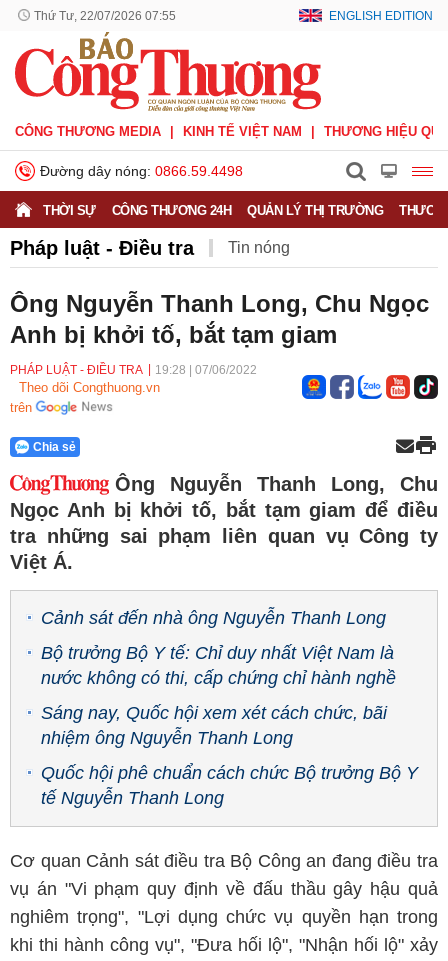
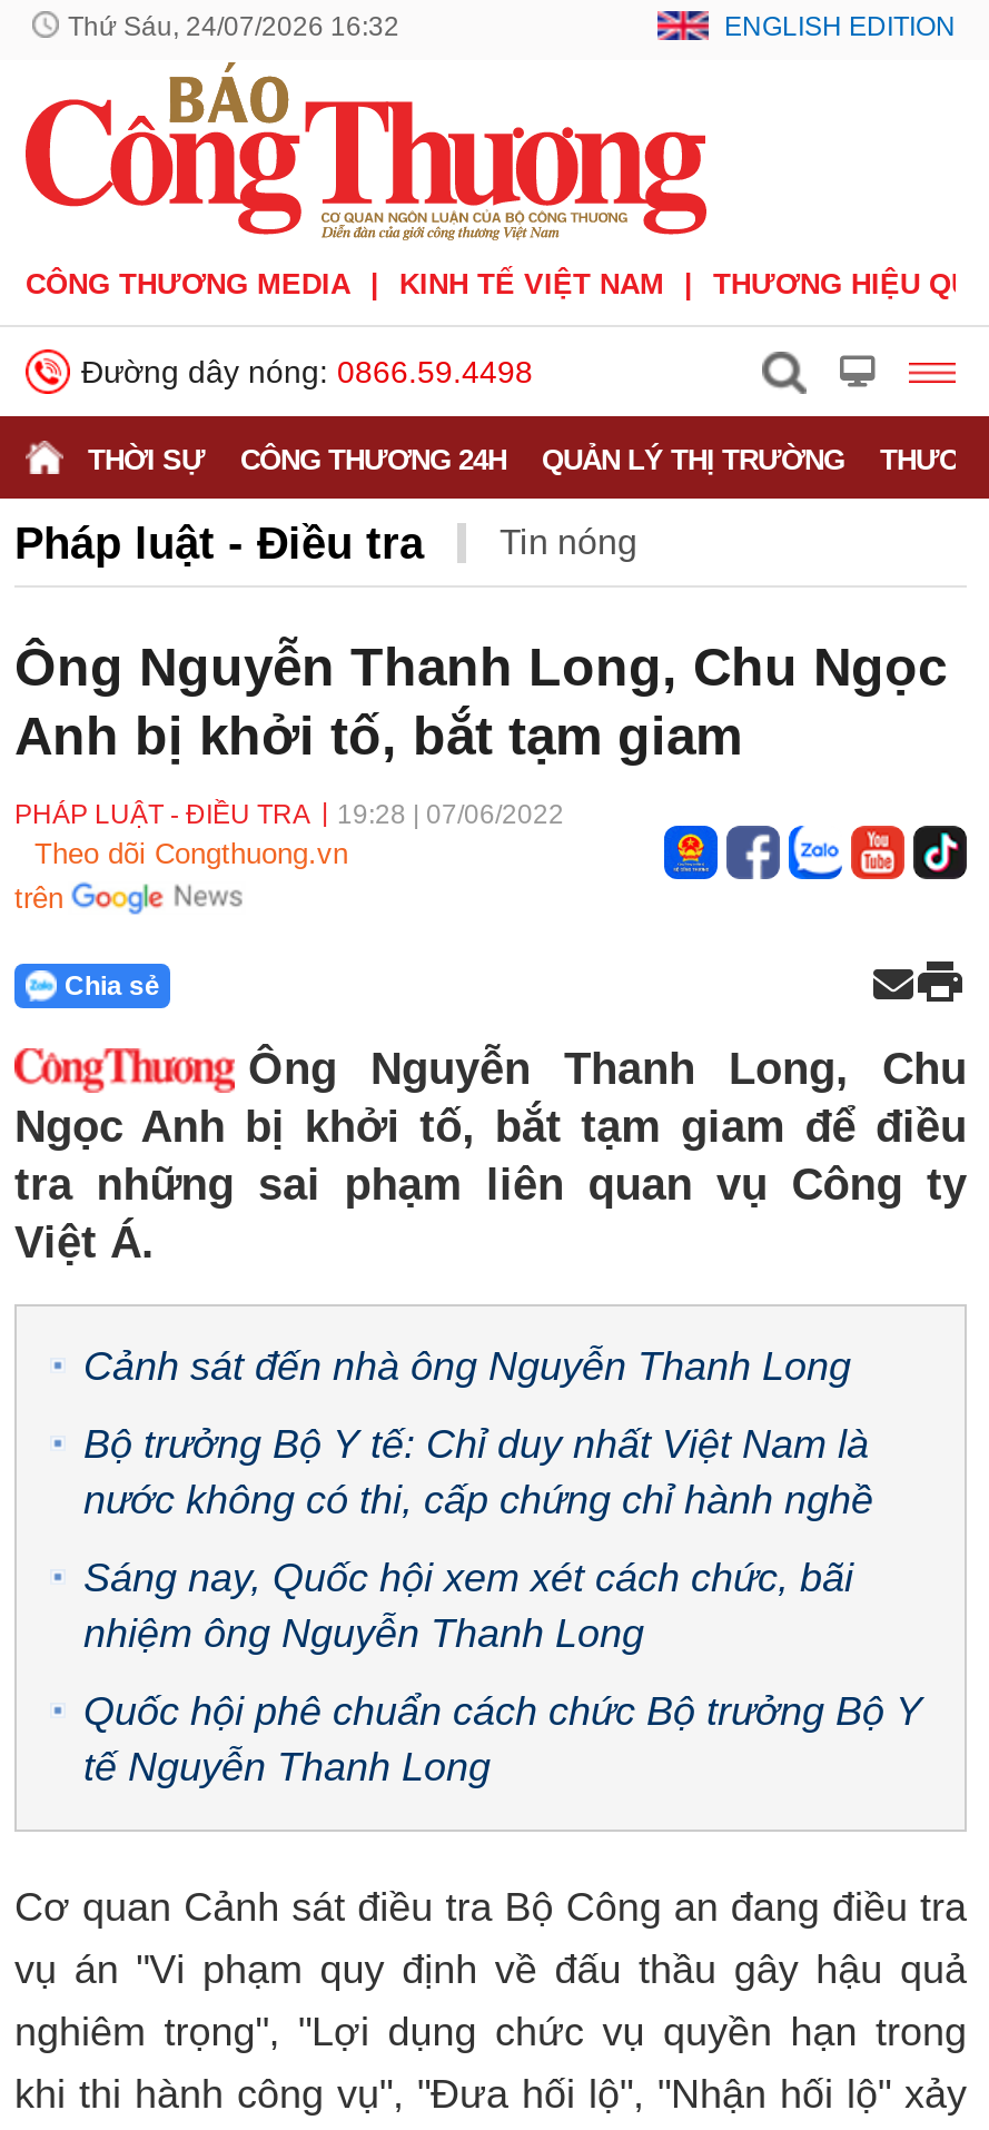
[34,9,176,23] Thứ Tư, 22/07/2026 07:55 -> [68,11,399,42] Thứ Sáu, 24/07/2026 16:32

